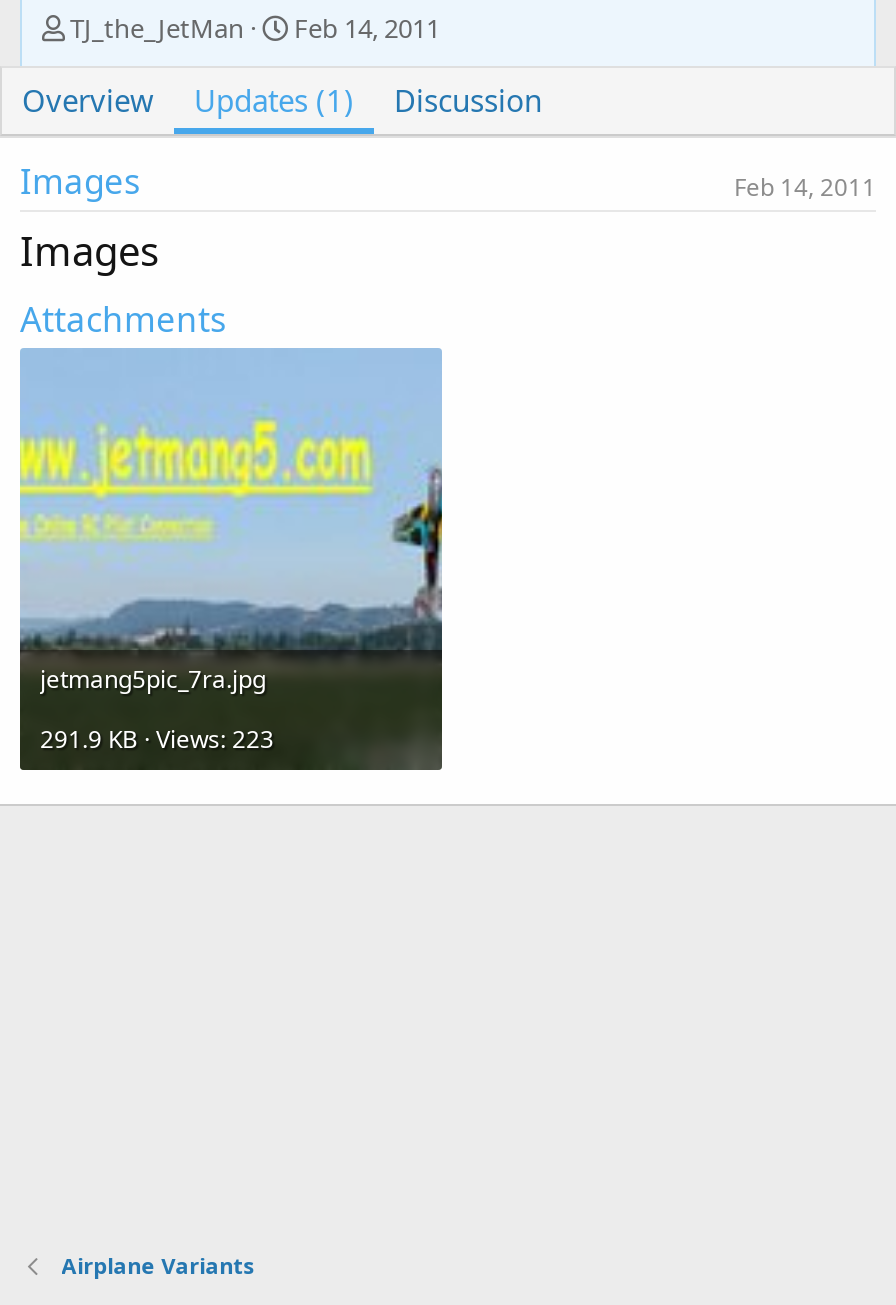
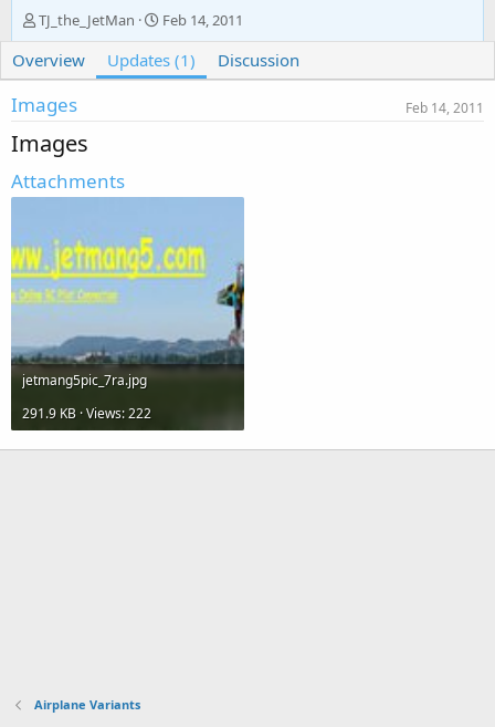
[40,722,274,756] 291.9 KB · Views: 223 -> [22,404,151,422] 291.9 KB · Views: 222

